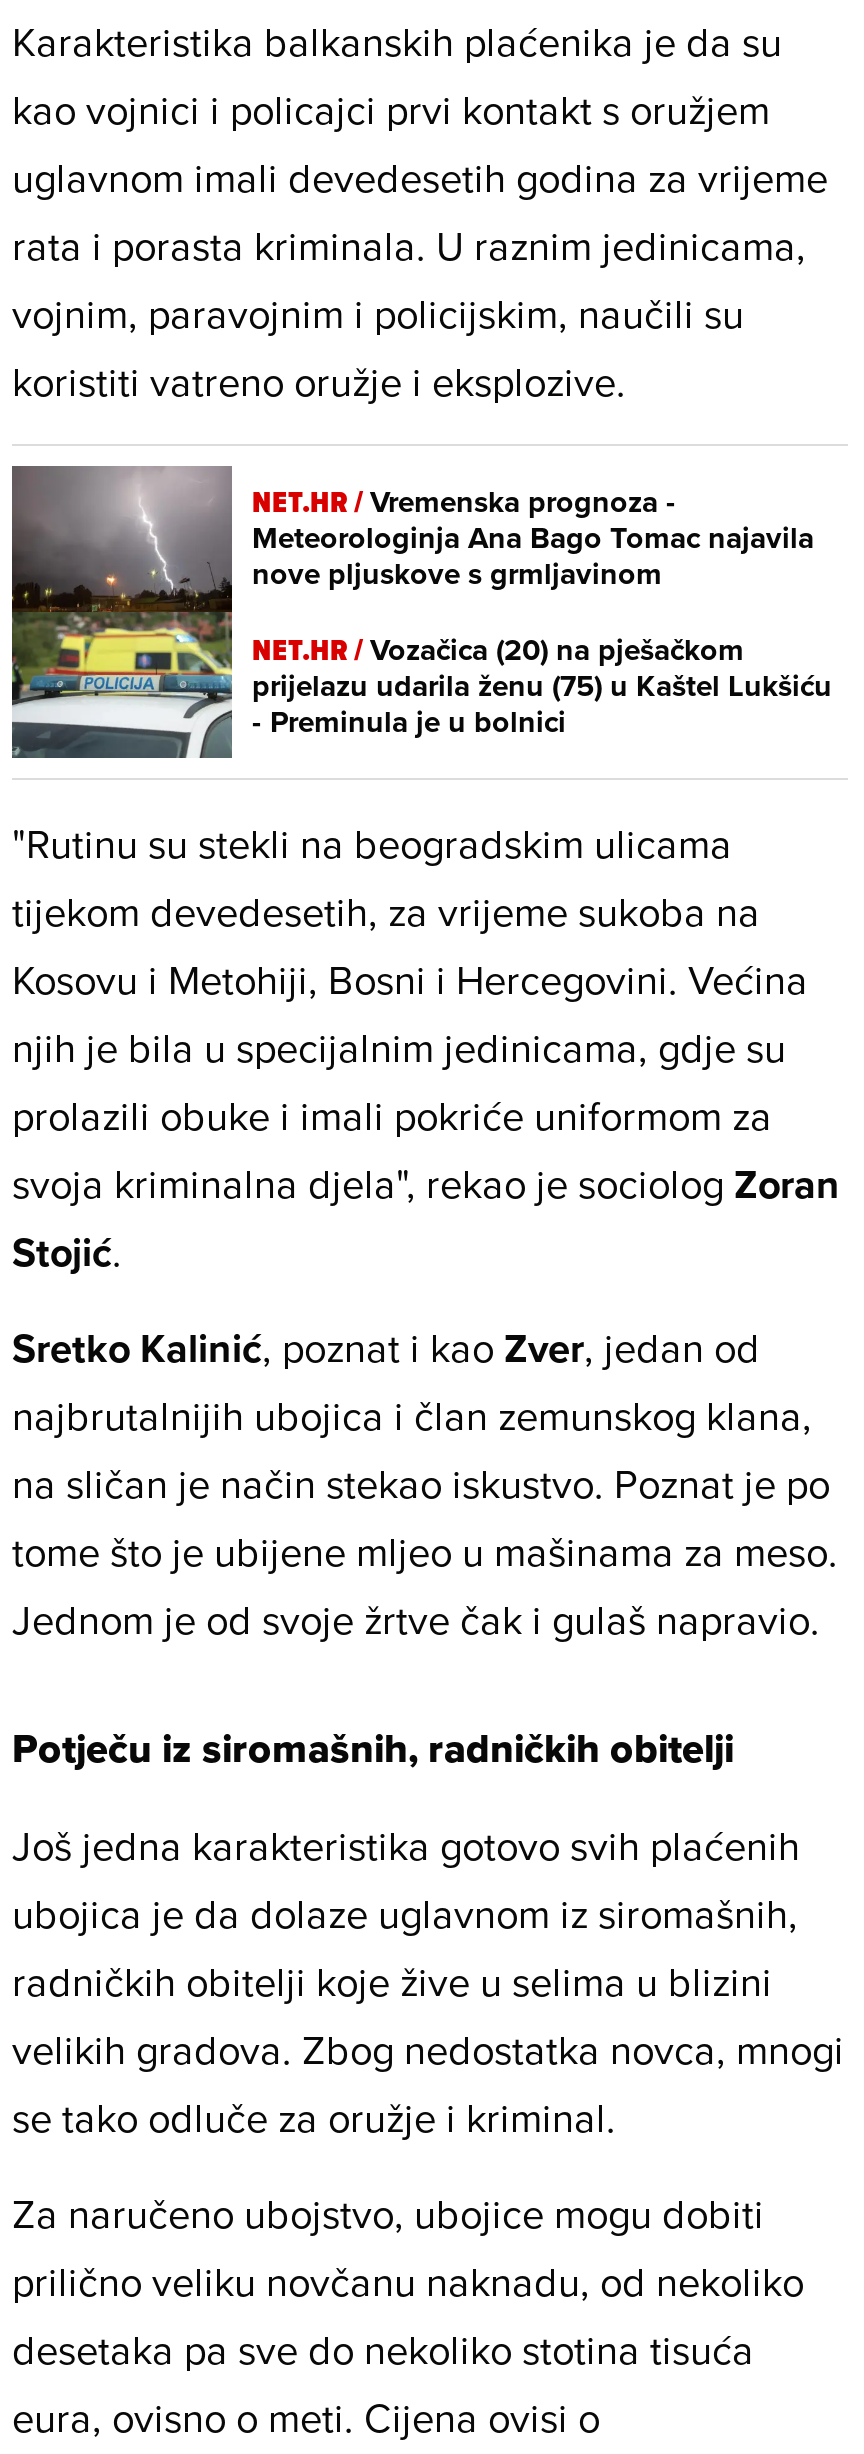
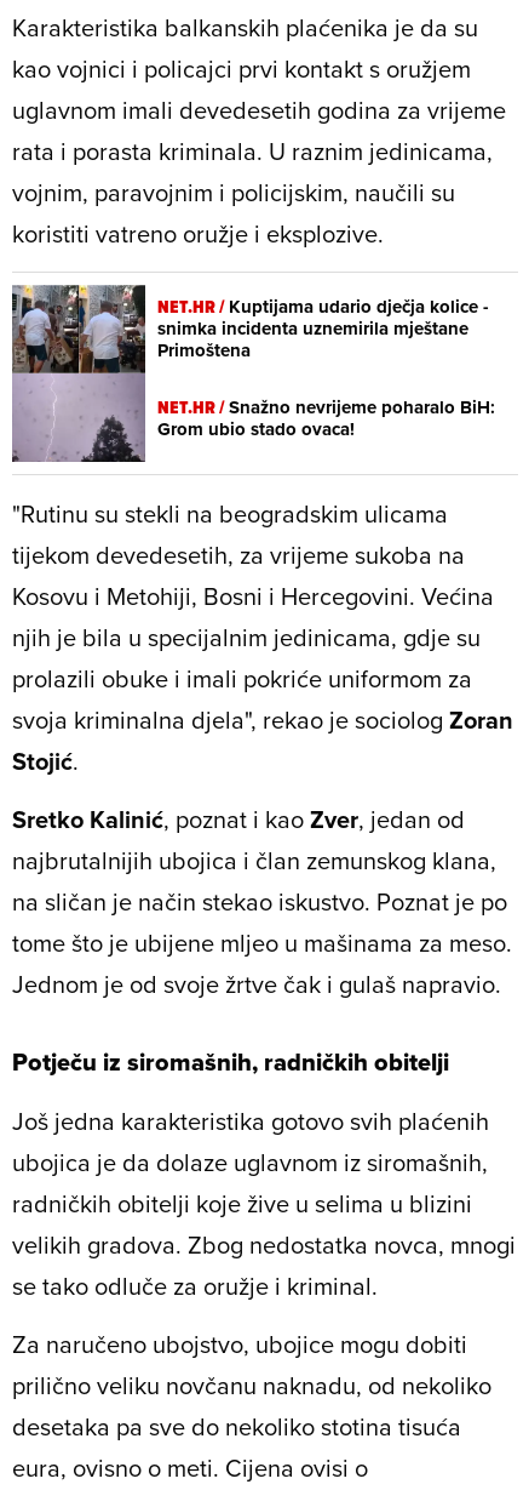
[10,464,814,760] [image] | NET.HR /Vremenska prognoza - | Meteorologinja Ana Bago Tomac najavila | nove pljuskove s grmljavinom -> [11,285,489,463] [image] | NET.HR /Kuptijama udario dječja kolice - | snimka incidenta uznemirila mještane | Primoštena
[252,627,832,743] NET.HR /Vozačica (20) na pješačkom | prijelazu udarila ženu (75) u Kaštel Lukšiću | - Preminula je u bolnici -> [157,394,495,442] NET.HR / Snažno nevrijeme poharalo BiH: | Grom ubio stado ovaca!

